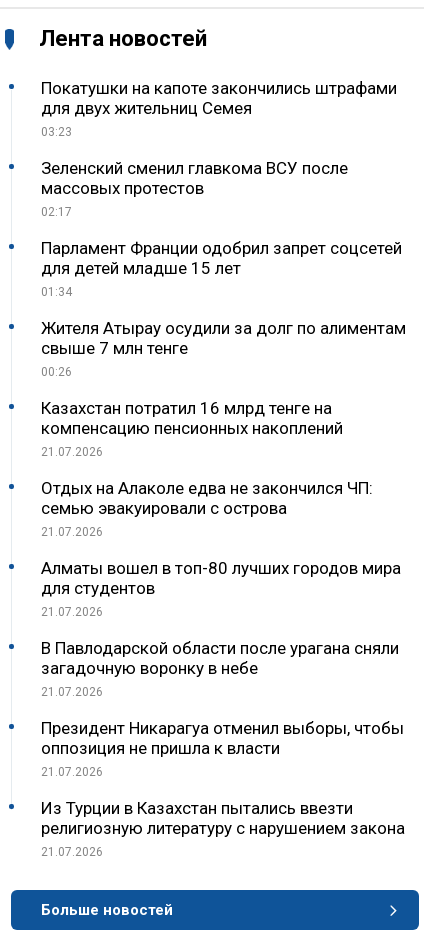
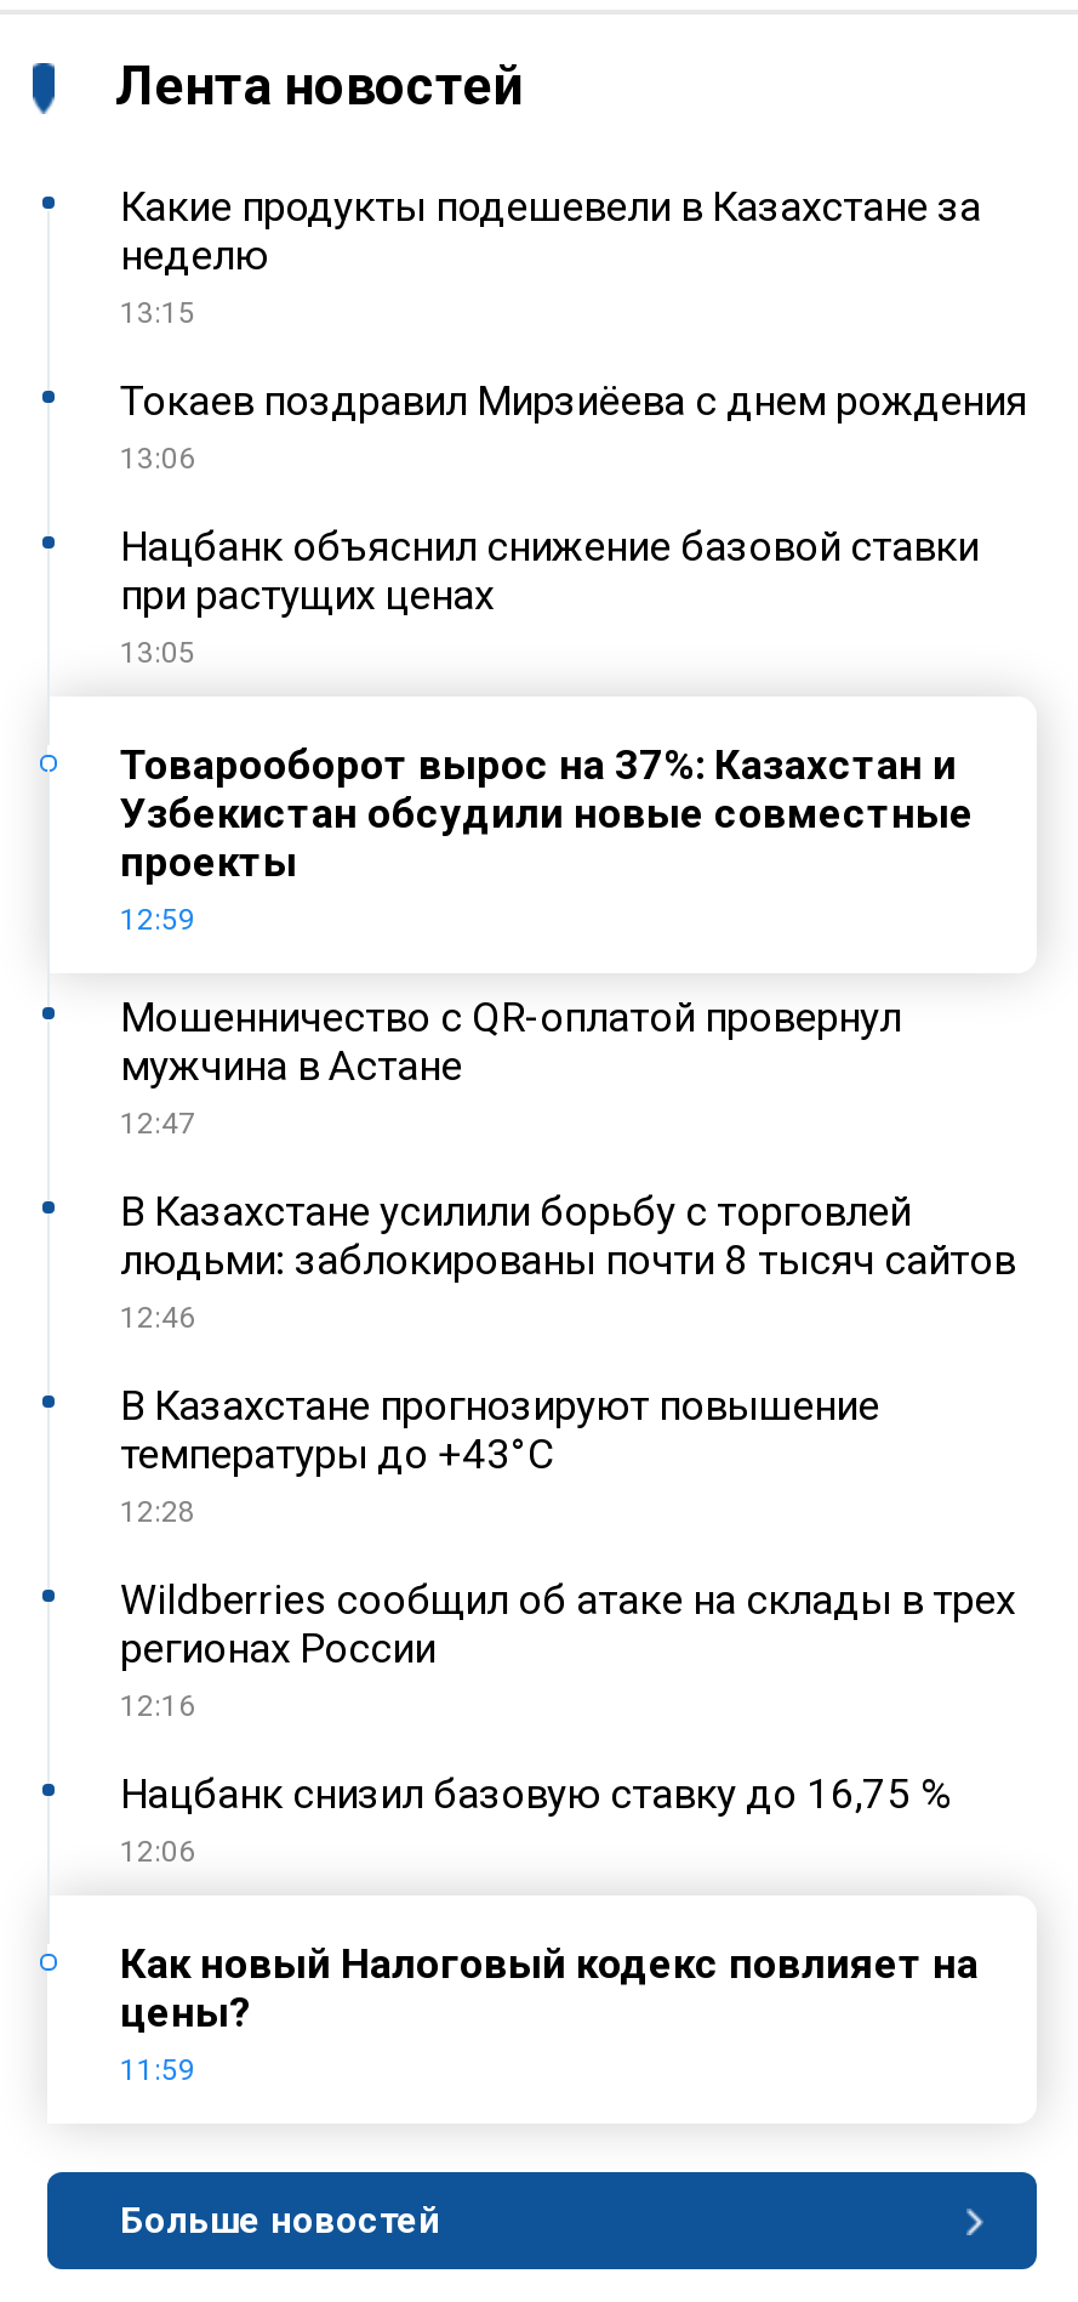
[41,78,397,139] Покатушки на капоте закончились штрафами | для двух жительниц Семея | 03:23 -> [120,181,981,329] Какие продукты подешевели в Казахстане за | неделю | 13:15
[41,158,348,219] Зеленский сменил главкома ВСУ после | массовых протестов | 02:17 -> [120,375,1027,475] Токаев поздравил Мирзиёева с днем рождения | 13:06
[41,238,402,299] Парламент Франции одобрил запрет соцсетей | для детей младше 15 лет | 01:34 -> [120,521,979,669] Нацбанк объяснил снижение базовой ставки | при растущих ценах | 13:05
[41,318,406,379] Жителя Атырау осудили за долг по алиментам | свыше 7 млн тенге | 00:26 -> [120,739,974,936] Товарооборот вырос на 37%: Казахстан и | Узбекистан обсудили новые совместные | проекты | 12:59
[41,398,343,459] Казахстан потратил 16 млрд тенге на | компенсацию пенсионных накоплений | 21.07.2026 -> [120,992,901,1140] Мошенничество с QR-оплатой провернул | мужчина в Астане | 12:47
[41,478,373,539] Отдых на Алаколе едва не закончился ЧП: | семью эвакуировали с острова | 21.07.2026 -> [120,1186,1015,1334] В Казахстане усилили борьбу с торговлей | людьми: заблокированы почти 8 тысяч сайтов | 12:46
[41,558,401,619] Алматы вошел в топ-80 лучших городов мира | для студентов | 21.07.2026 -> [120,1380,879,1528] В Казахстане прогнозируют повышение | температуры до +43°C | 12:28
[41,638,399,699] В Павлодарской области после урагана сняли | загадочную воронку в небе | 21.07.2026 -> [120,1574,1015,1722] Wildberries сообщил об атаке на склады в трех | регионах России | 12:16
[41,718,404,779] Президент Никарагуа отменил выборы, чтобы | оппозиция не пришла к власти | 21.07.2026 -> [120,1768,952,1868] Нацбанк снизил базовую ставку до 16,75 % | 12:06
[41,798,405,859] Из Турции в Казахстан пытались ввезти | религиозную литературу с нарушением закона | 21.07.2026 -> [120,1938,979,2086] Как новый Налоговый кодекс повлияет на | цены? | 11:59

